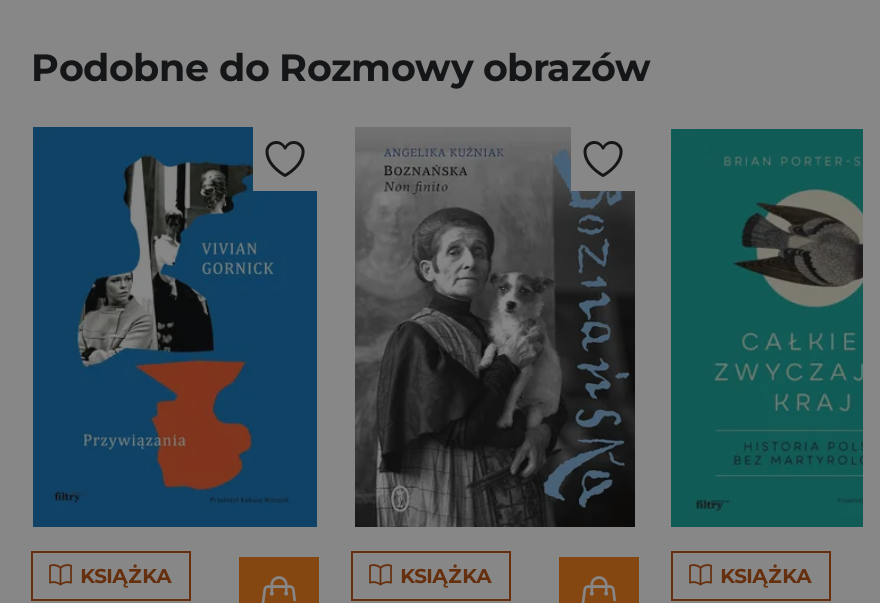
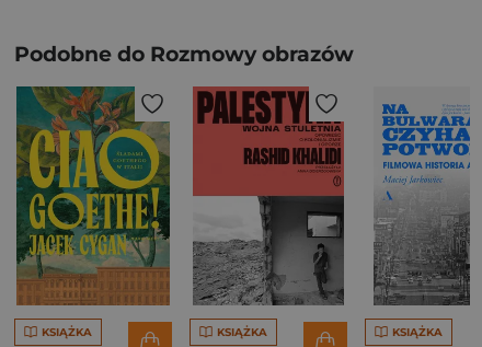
[31,125,319,529] [image] -> [15,85,171,306] [image]
[353,129,637,527] [image] -> [192,86,345,305] [image]
[669,127,865,529] [image] -> [365,88,471,306] [image]

